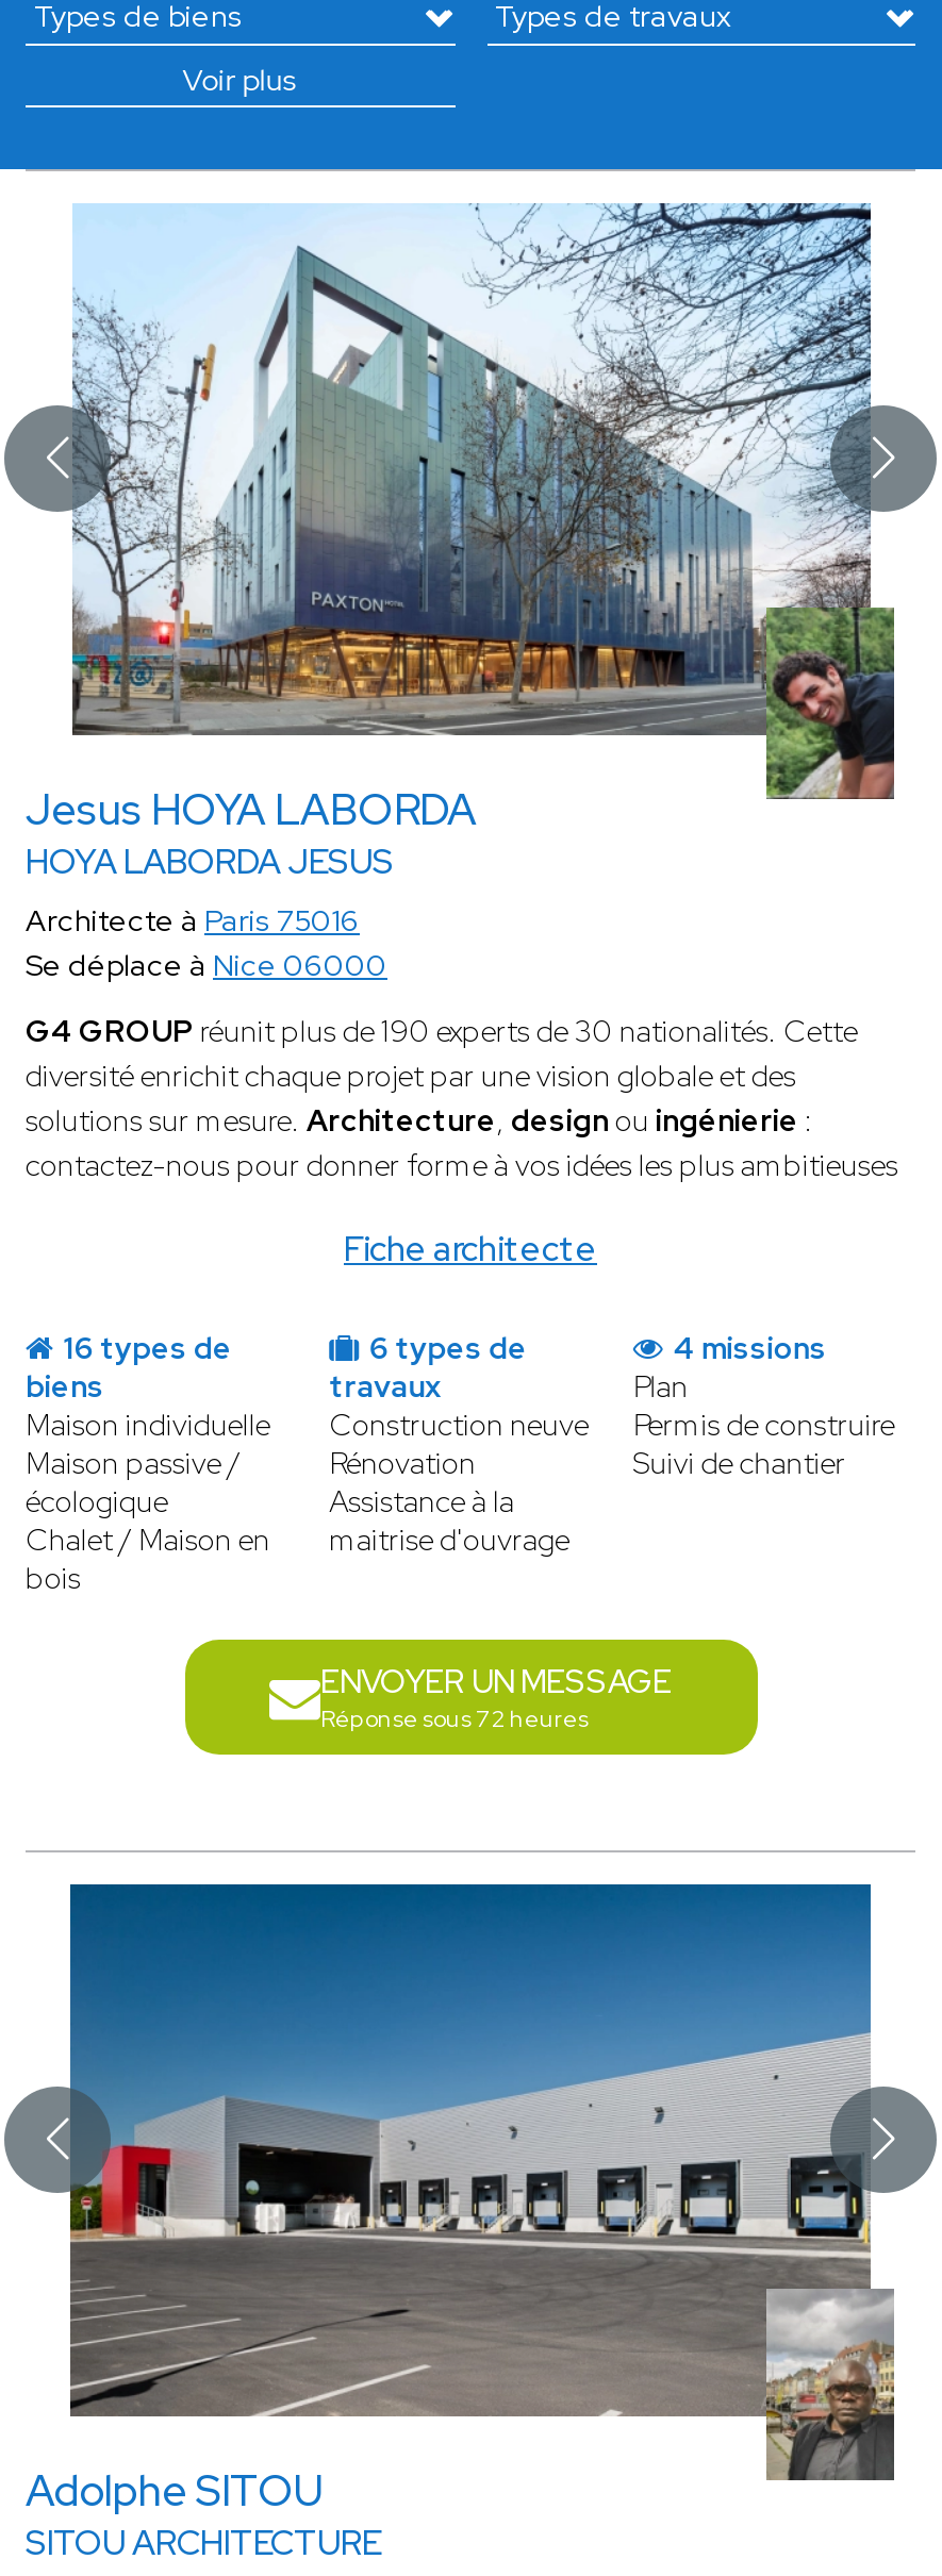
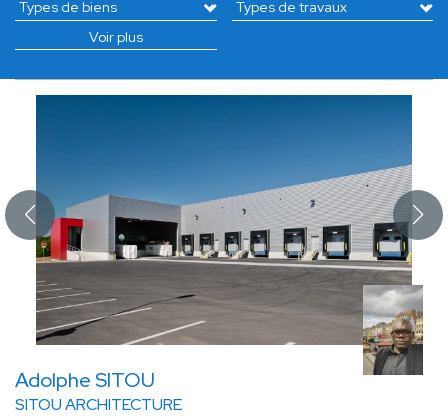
[26,201,896,885] [image] | Jesus HOYA LABORDA | HOYA LABORDA JESUS -> none
[26,902,898,1185] Architecte à Paris 75016 | Se déplace à Nice 06000 | G4 GROUP réunit plus de 190 experts de 30 nationalités. Cette | diversité enrichit chaque projet par une vision globale et des | solutions sur mesure. Architecture, design ou ingénierie: | contactez-nous pour donner forme à vos idées les plus ambitieuses -> none
[344,1228,597,1272] Fiche architecte -> none
[26,1330,270,1598] 16 types de | biens | Maison individuelle | Maison passive / | écologique | Chalet / Maison en | bois -> none
[329,1330,589,1560] 6 types de | travaux | Construction neuve | Rénovation | Assistance à la | maitrise d'ouvrage -> none
[633,1330,895,1483] 4 missions | Plan | Permis de construire | Suivi de chantier -> none
[320,1662,672,1734] ENVOYER UN MESSAGE | Réponse sous 72 heures -> none

